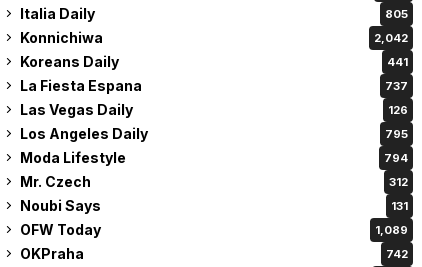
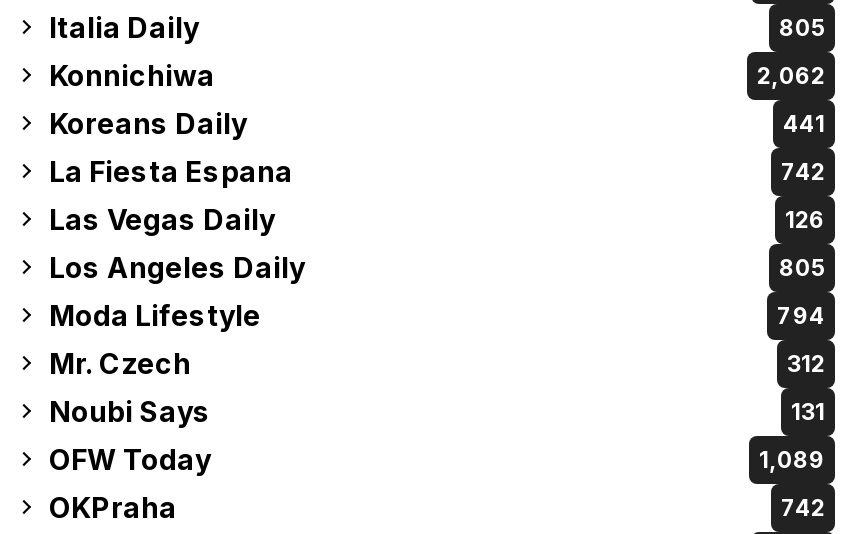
[374,30,408,44] 2,042 -> [757,61,825,89] 2,062
[385,78,408,92] 737 -> [781,157,825,185] 742
[385,126,408,140] 795 -> [779,253,825,281] 805

